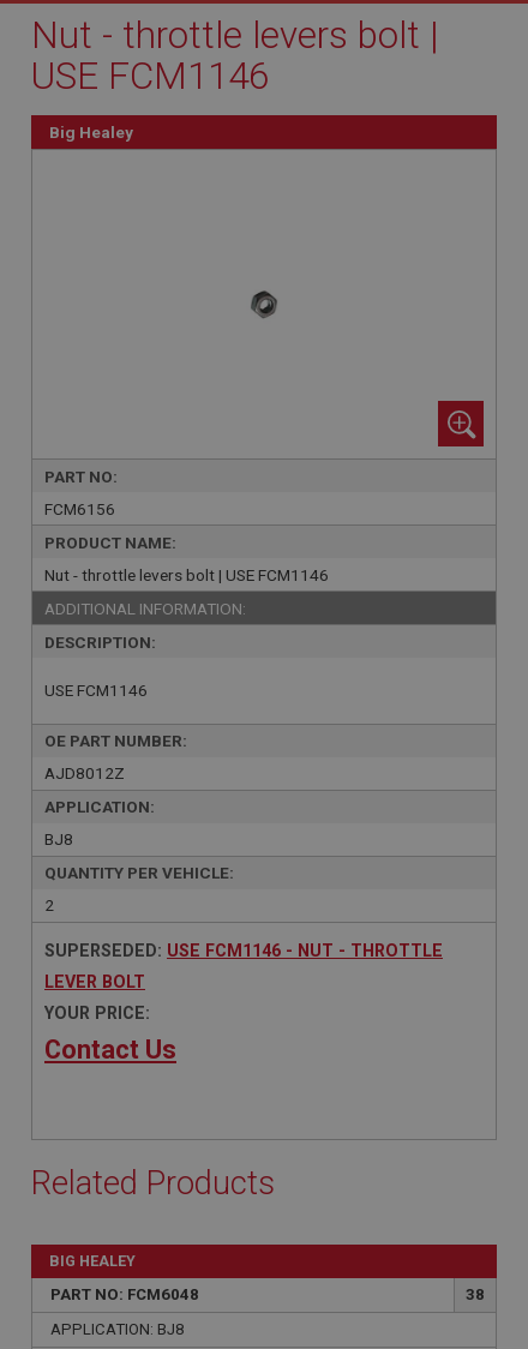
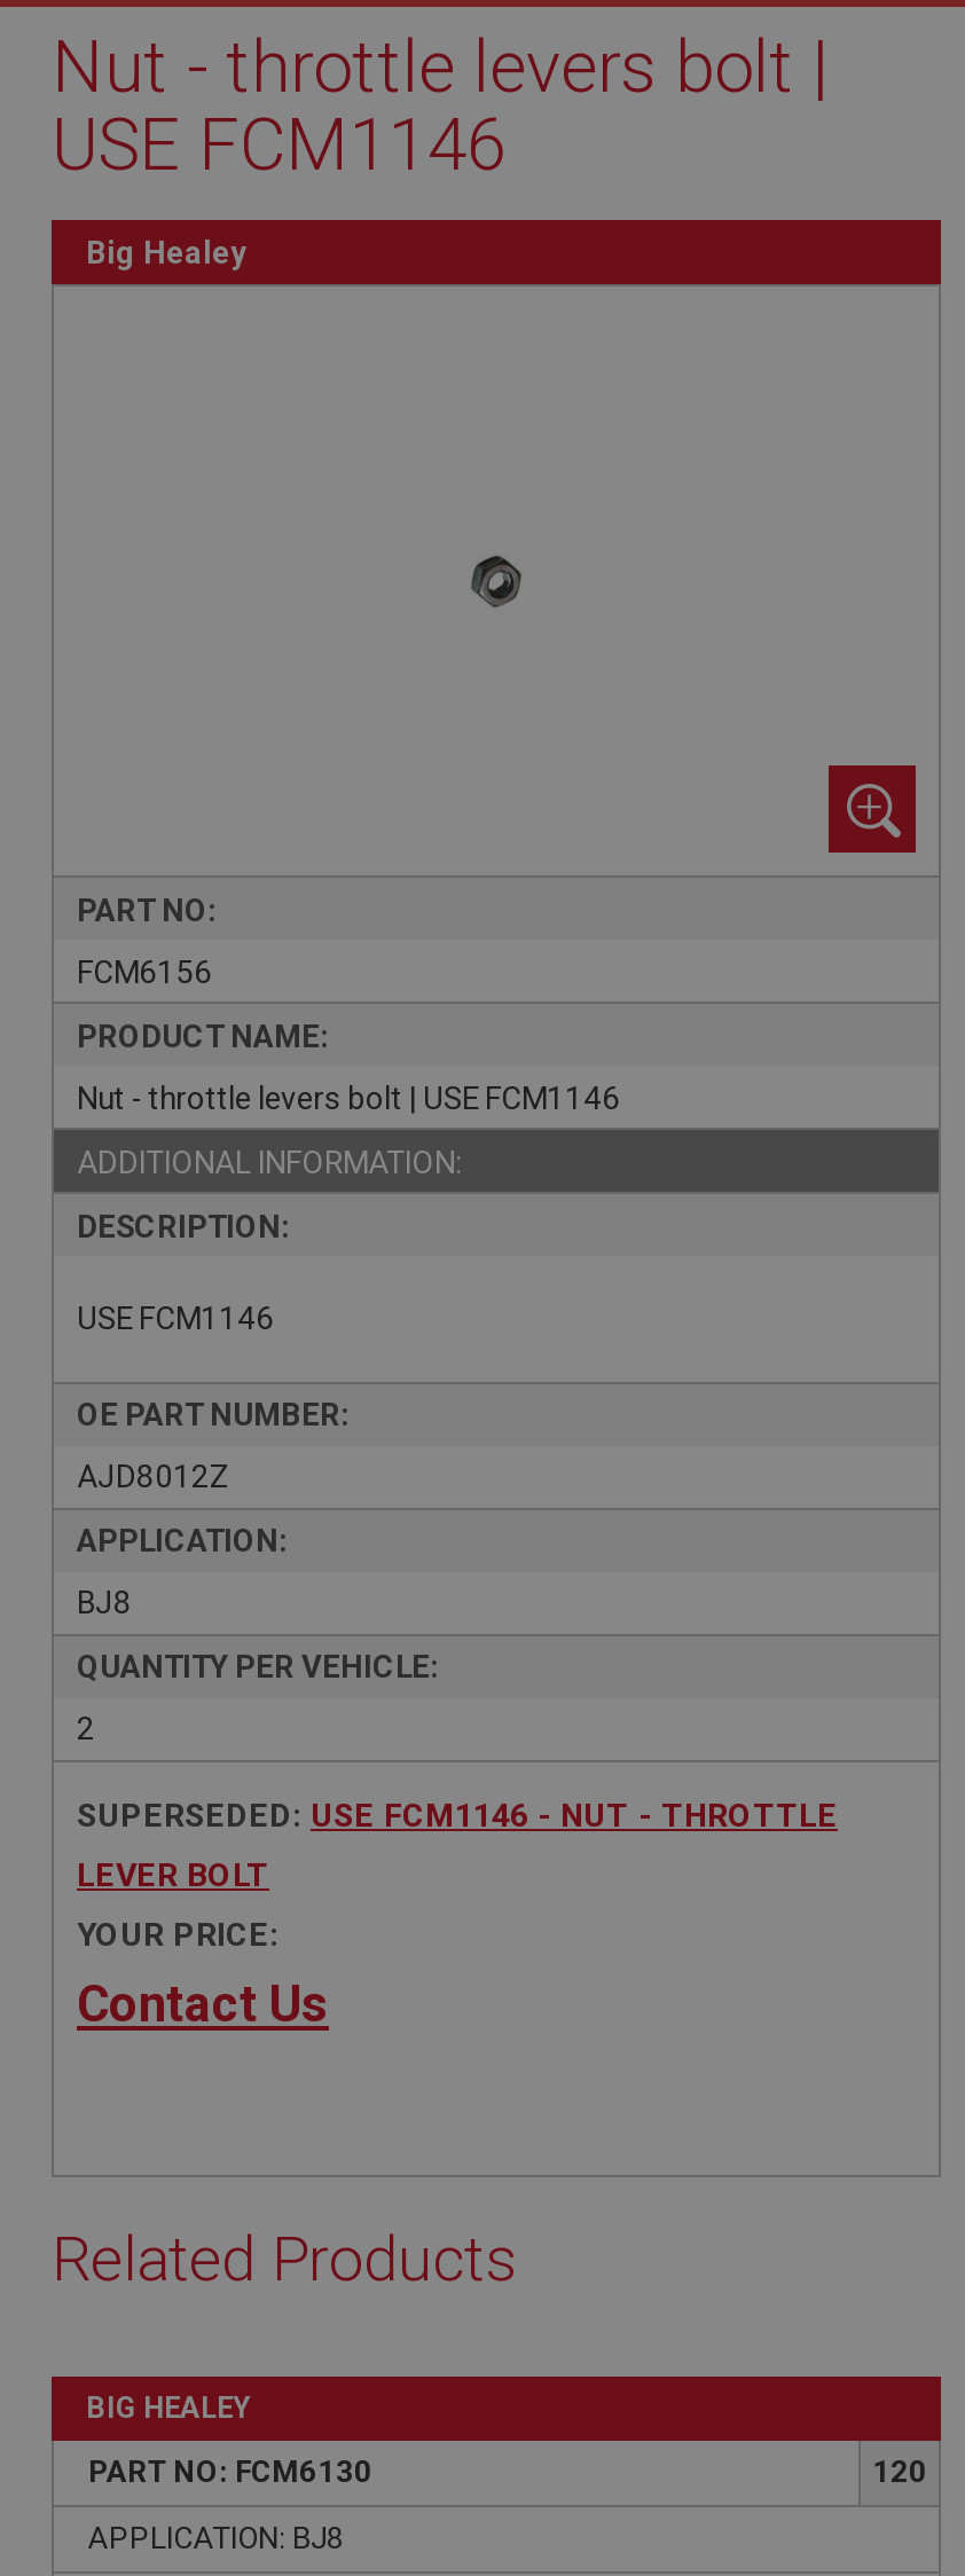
[50,1285,199,1303] PART NO: FCM6048 -> [88,2453,372,2488] PART NO: FCM6130
[466,1285,485,1303] 38 -> [872,2453,927,2488] 120

